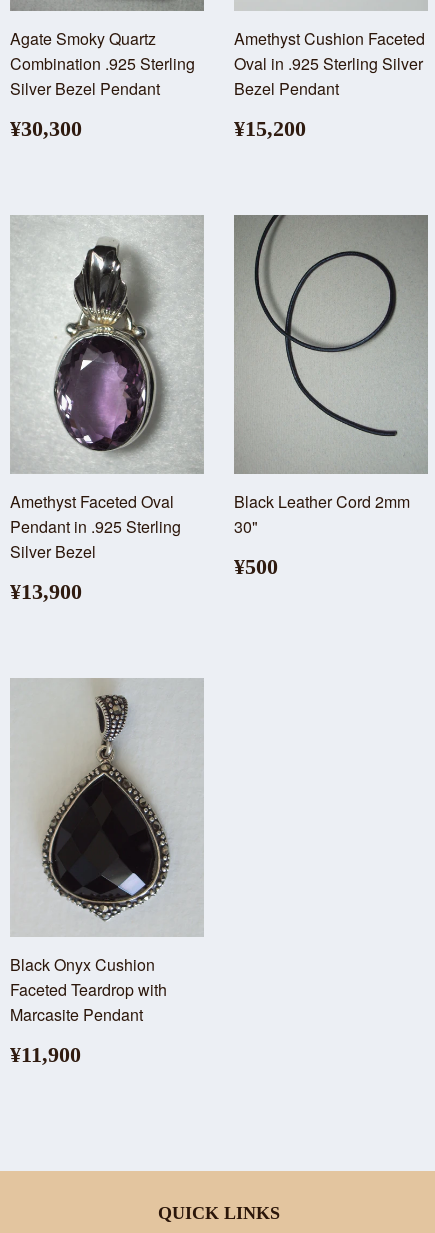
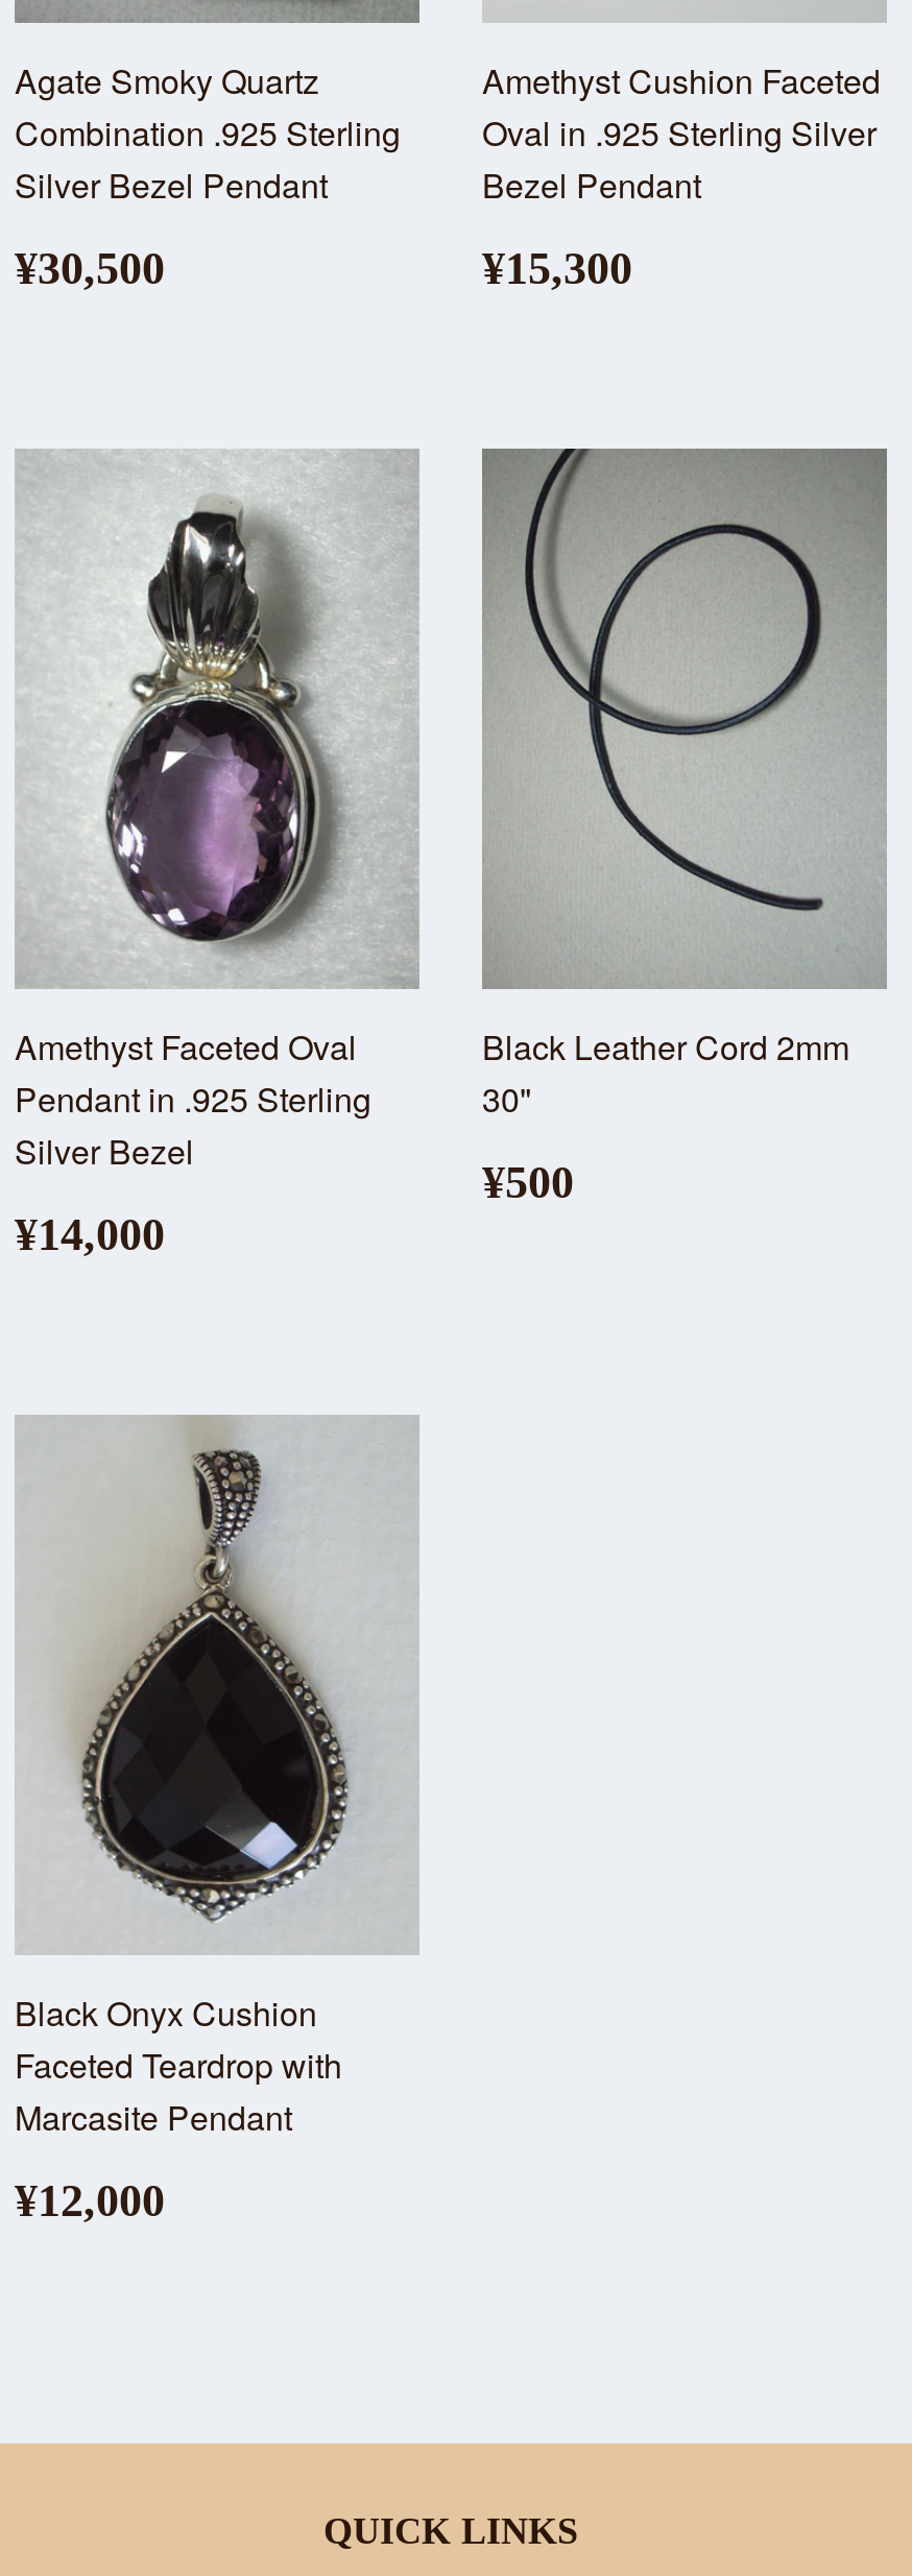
[10,116,82,141] ¥30,300 -> [15,243,165,295] ¥30,500
[234,116,306,141] ¥15,200 -> [482,243,632,295] ¥15,300
[10,579,82,604] ¥13,900 -> [15,1209,165,1261] ¥14,000
[10,1042,81,1067] ¥11,900 -> [15,2175,165,2228] ¥12,000

